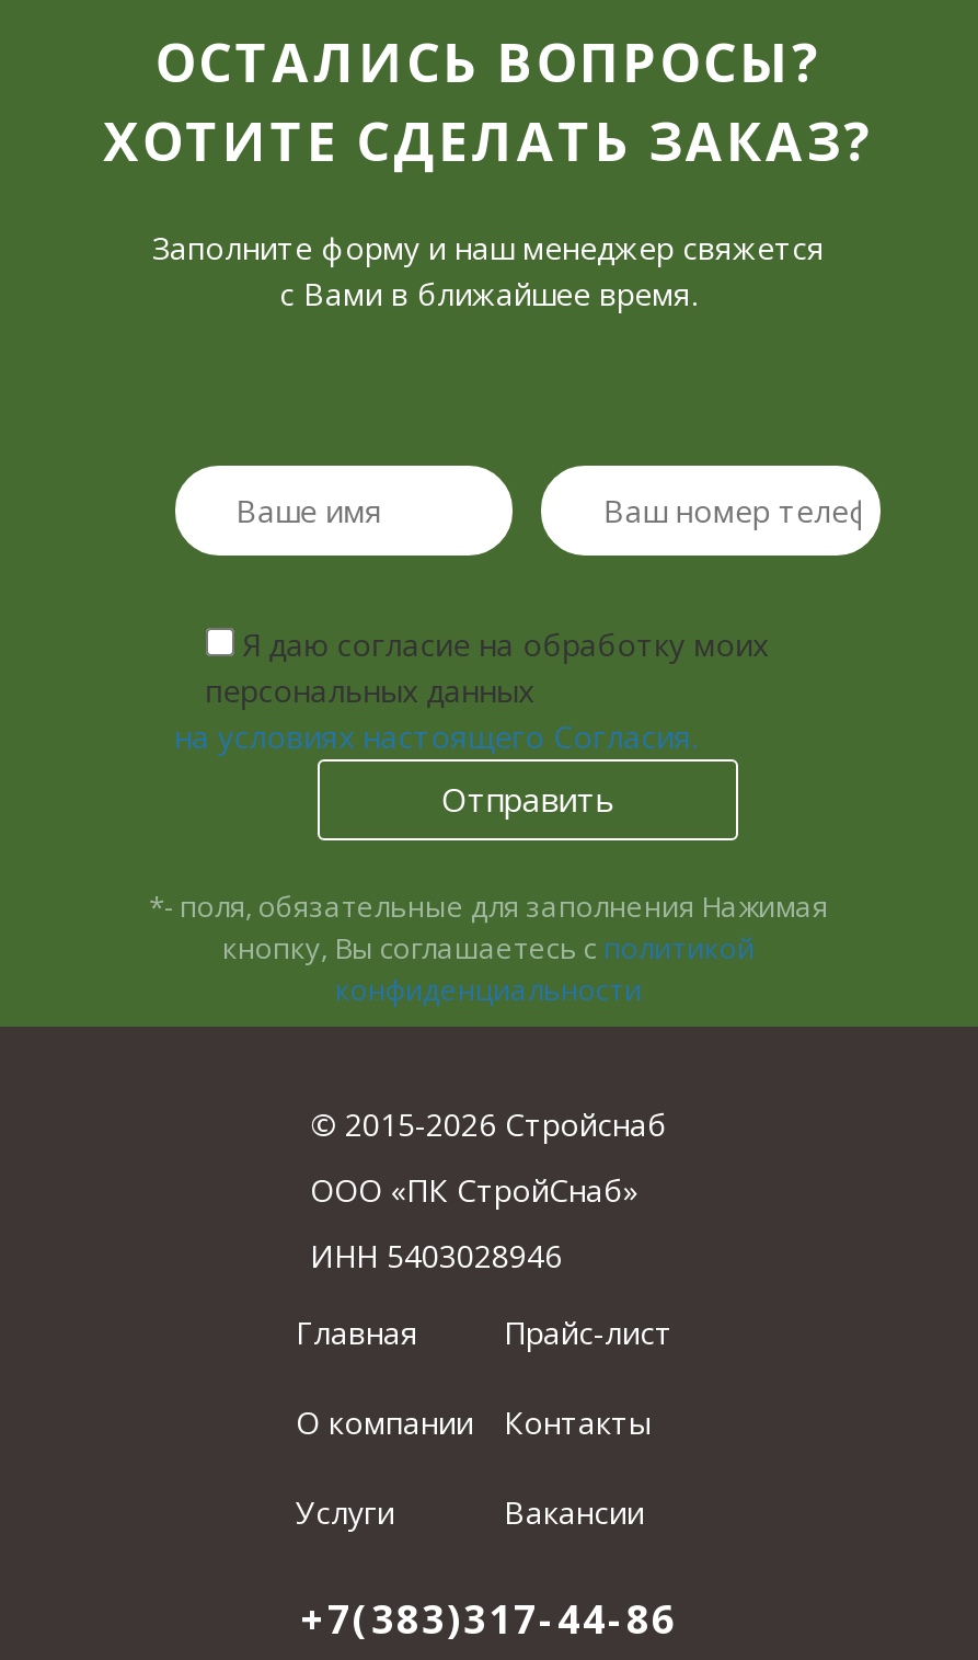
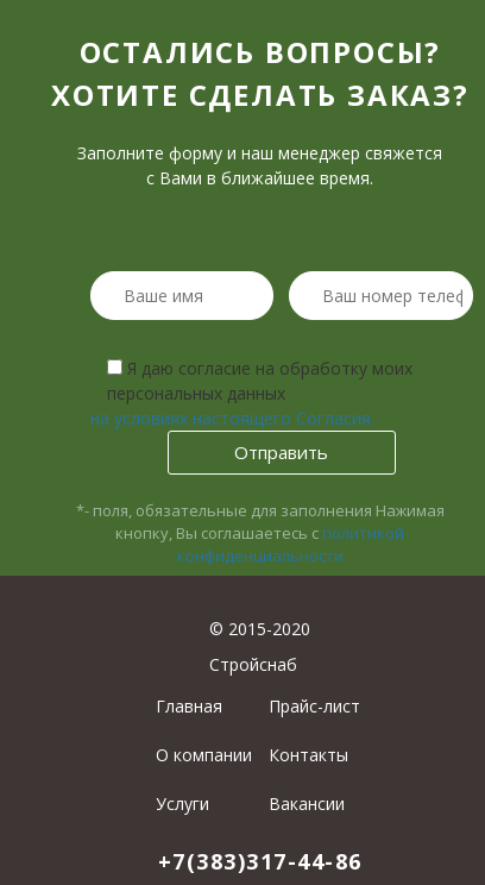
[310,1102,667,1275] © 2015-2026 Стройснаб | ООО «ПК СтройСнаб» | ИНН 5403028946 -> [210,617,311,675] © 2015-2020 | Стройснаб

